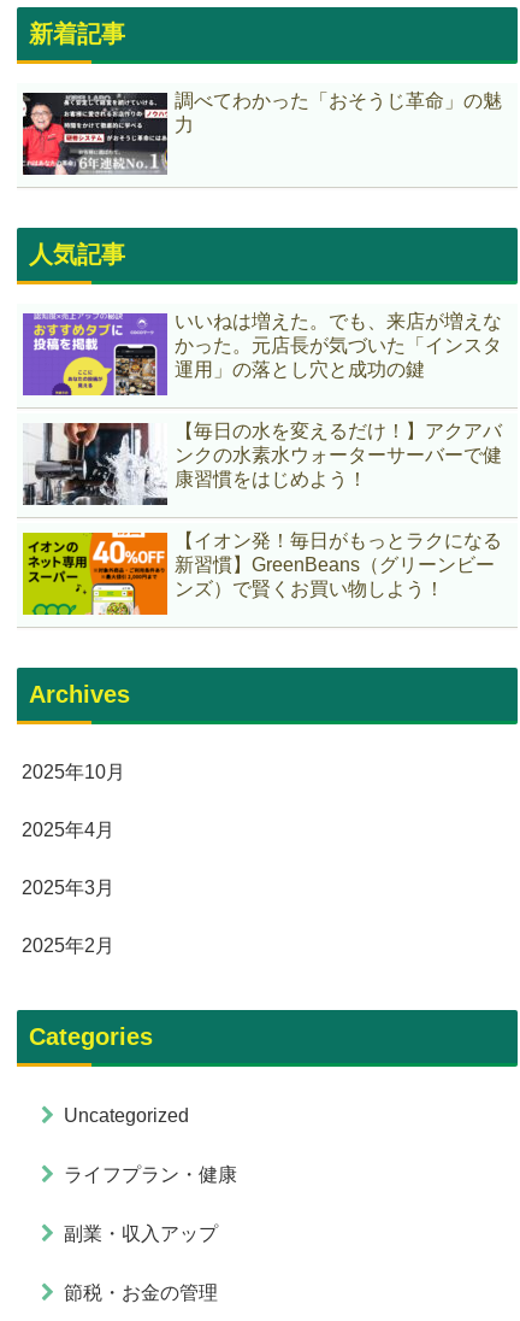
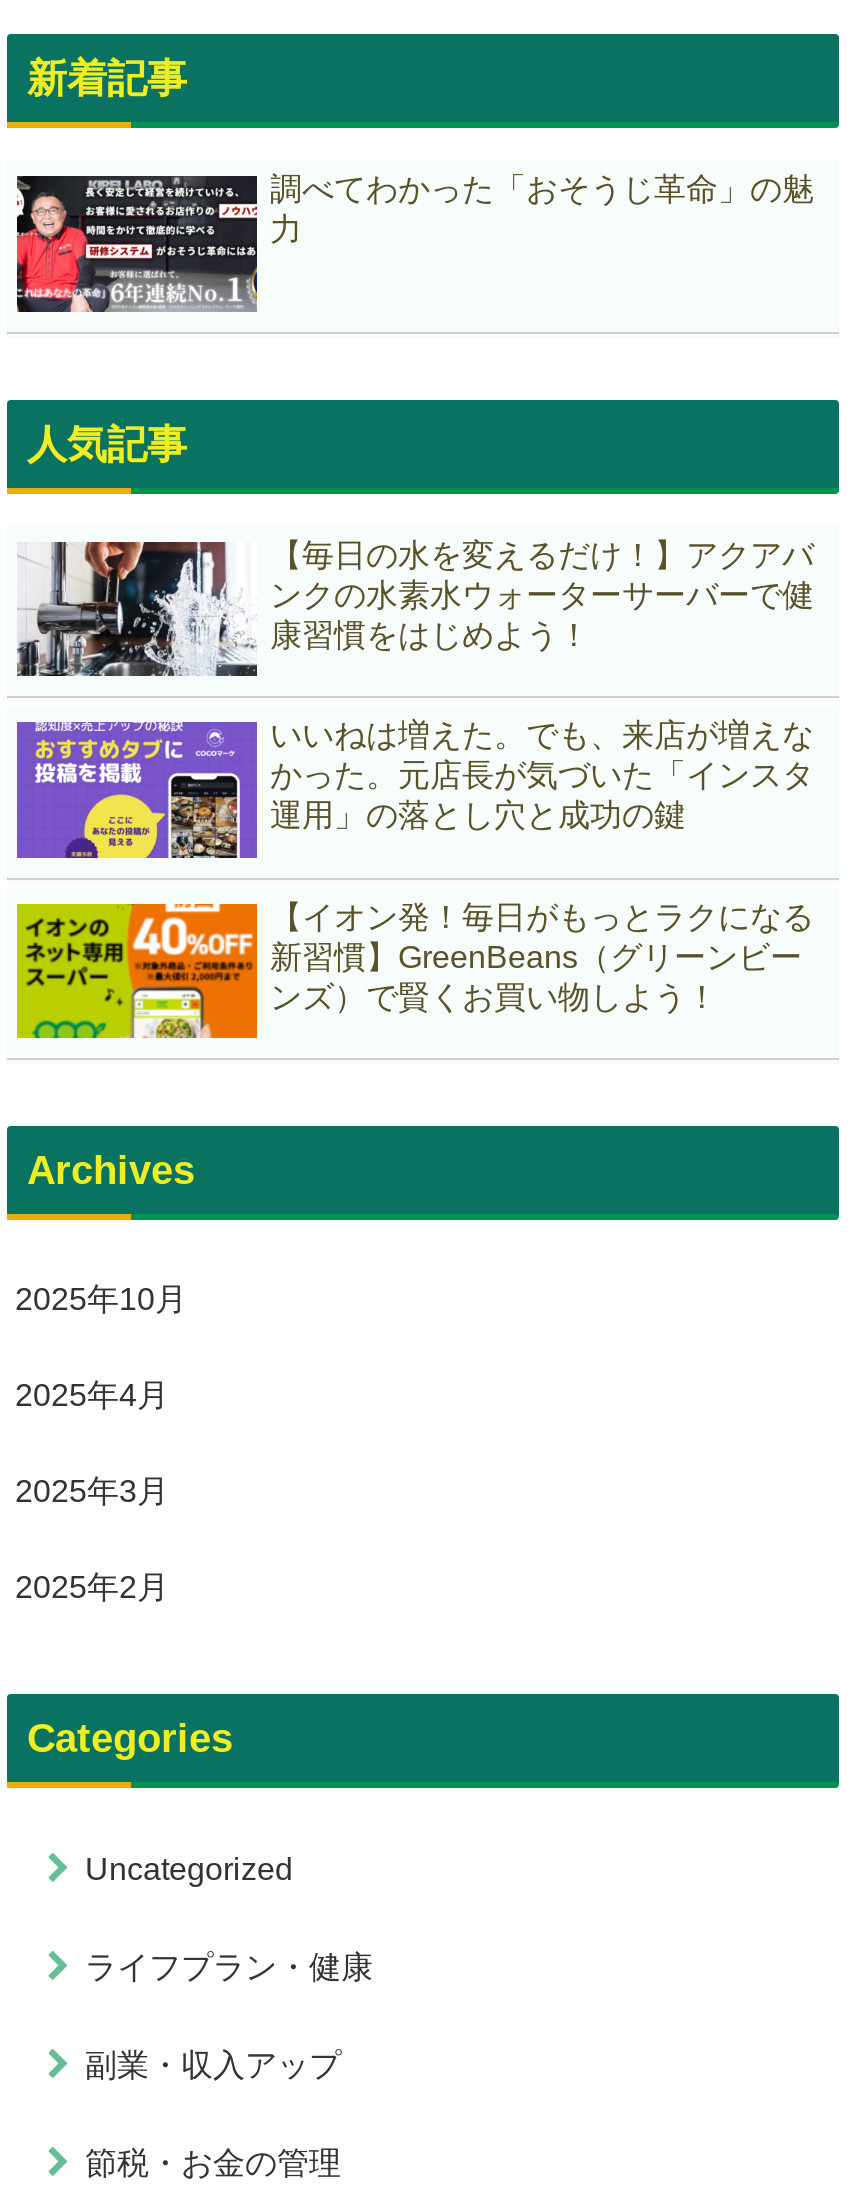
moved [28,311,503,398] -> [25,718,814,862]: [image] | いいねは増えた。でも、来店が増えな | かった。元店長が気づいた「インスタ | 運用」の落とし穴と成功の鍵
moved [23,421,503,506] -> [17,537,814,678]: [image] | 【毎日の水を変えるだけ！】アクアバ | ンクの水素水ウォーターサーバーで健 | 康習慣をはじめよう！

